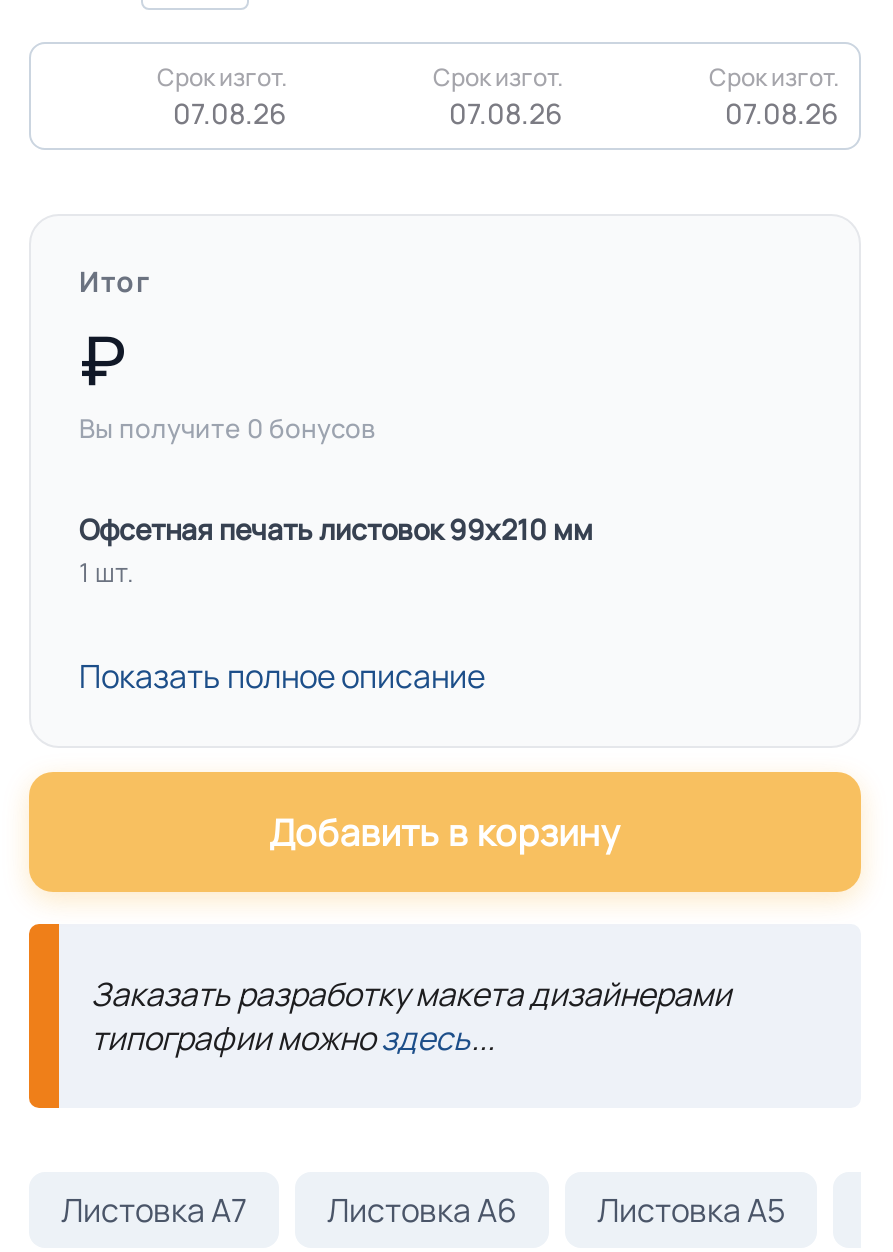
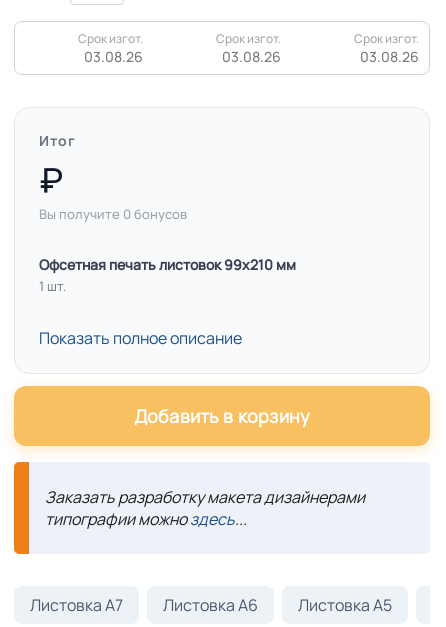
[173,94,287,132] 07.08.26 -> [84,47,143,66] 03.08.26
[449,94,563,132] 07.08.26 -> [222,47,281,66] 03.08.26
[725,94,839,132] 07.08.26 -> [360,47,419,66] 03.08.26

